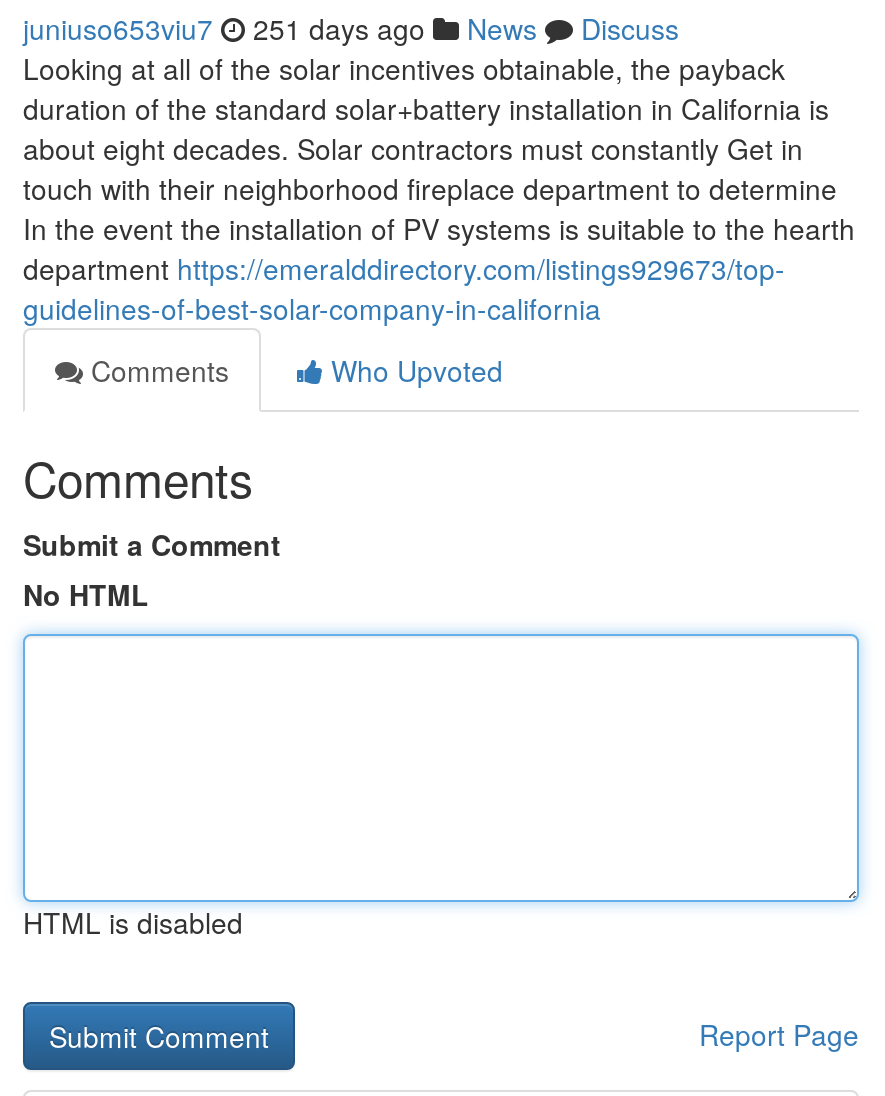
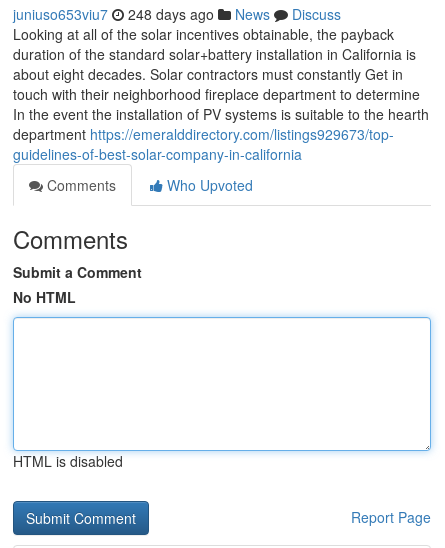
[23,8,679,48] juniuso653viu7 251 days ago News Discuss -> [13,4,341,24] juniuso653viu7 248 days ago News Discuss

